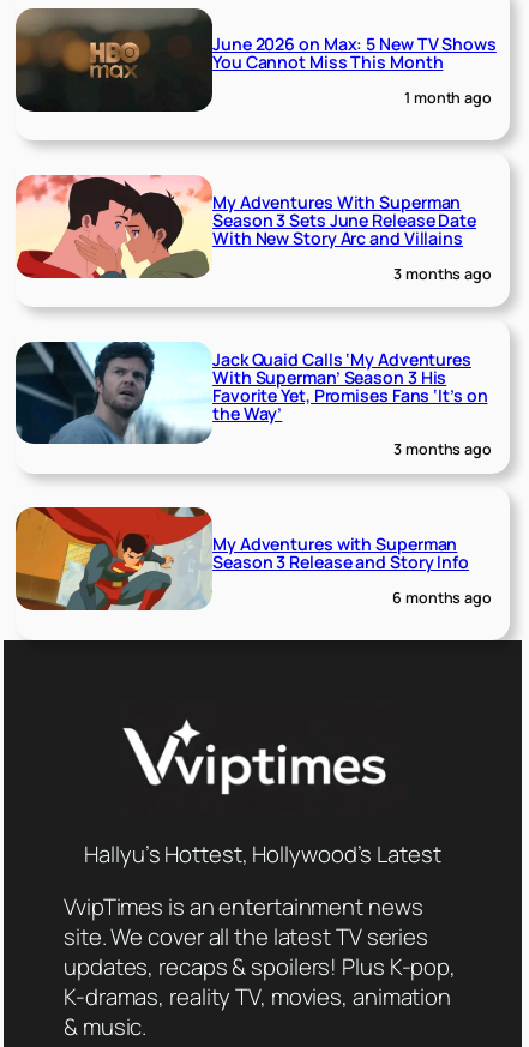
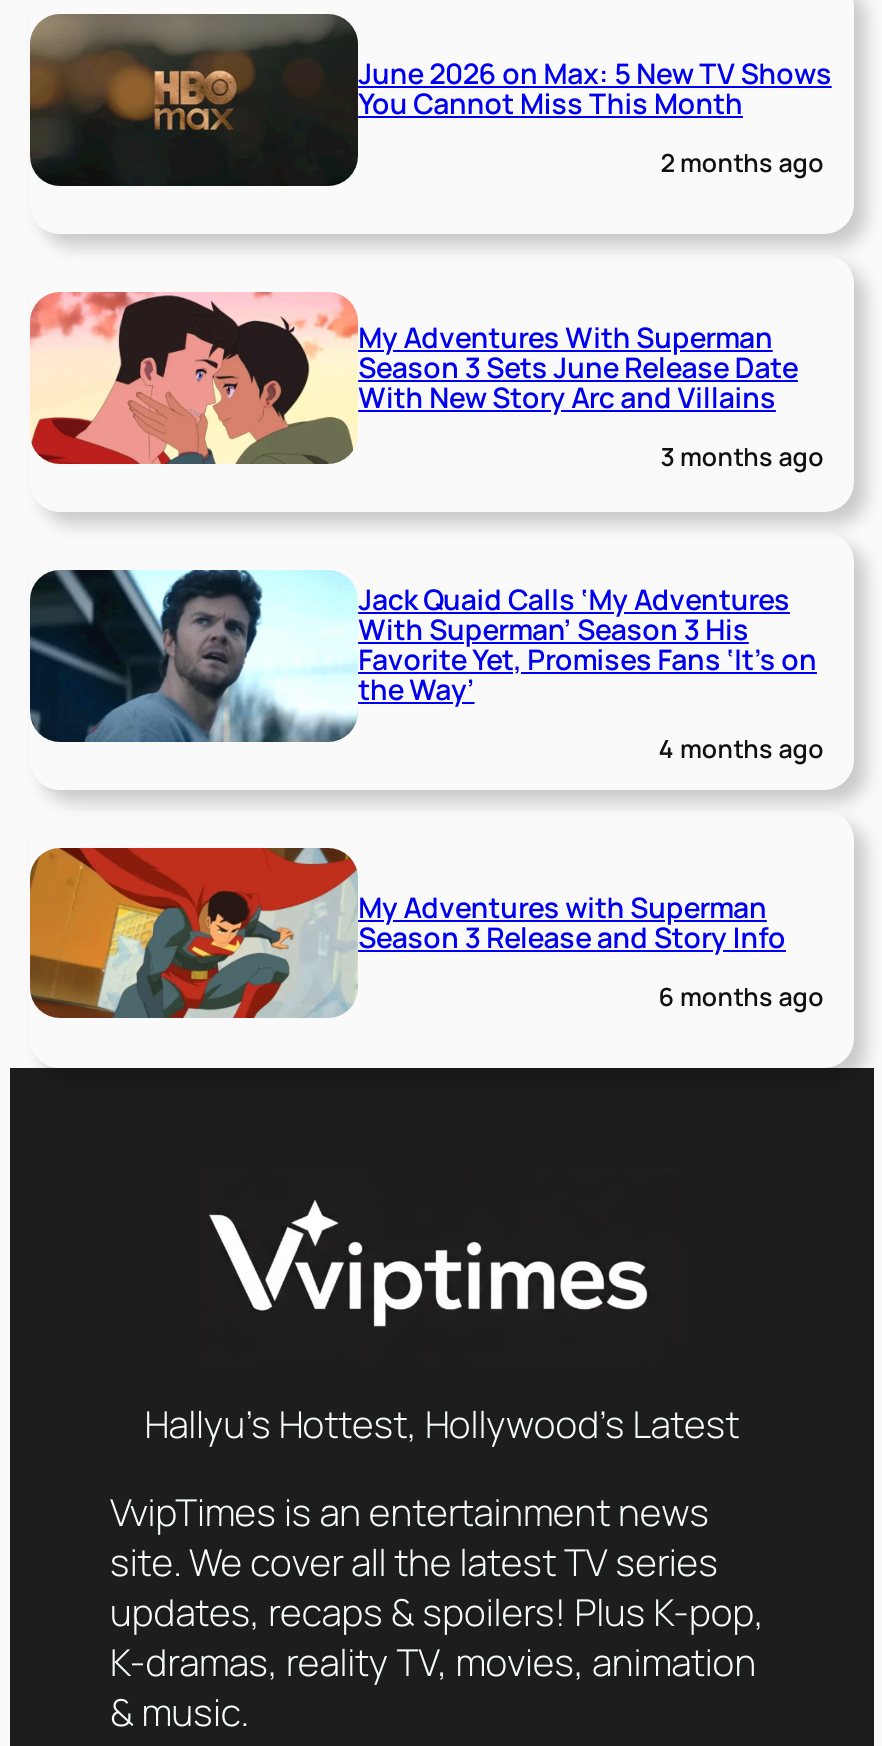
[404,88,492,108] 1 month ago -> [660,147,824,181] 2 months ago
[394,439,492,460] 3 months ago -> [658,732,824,766] 4 months ago

